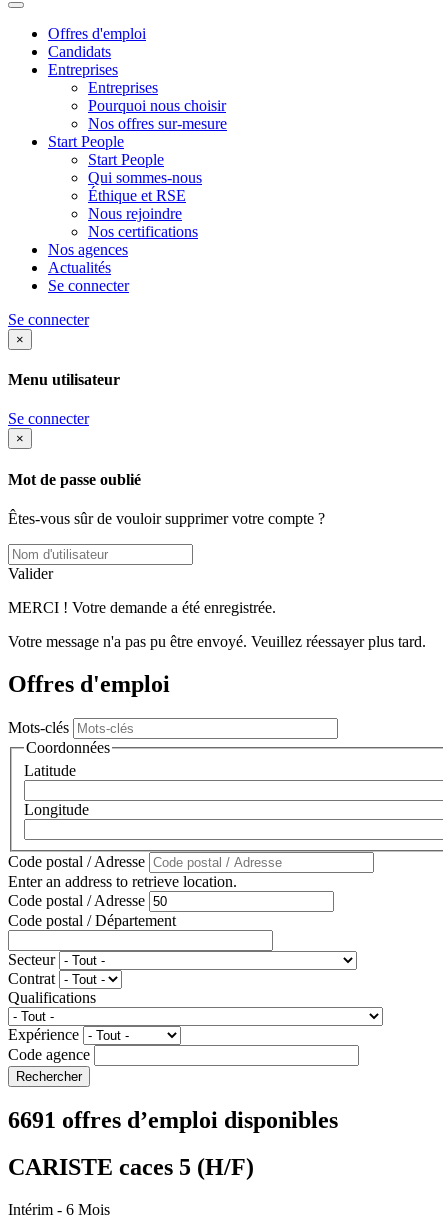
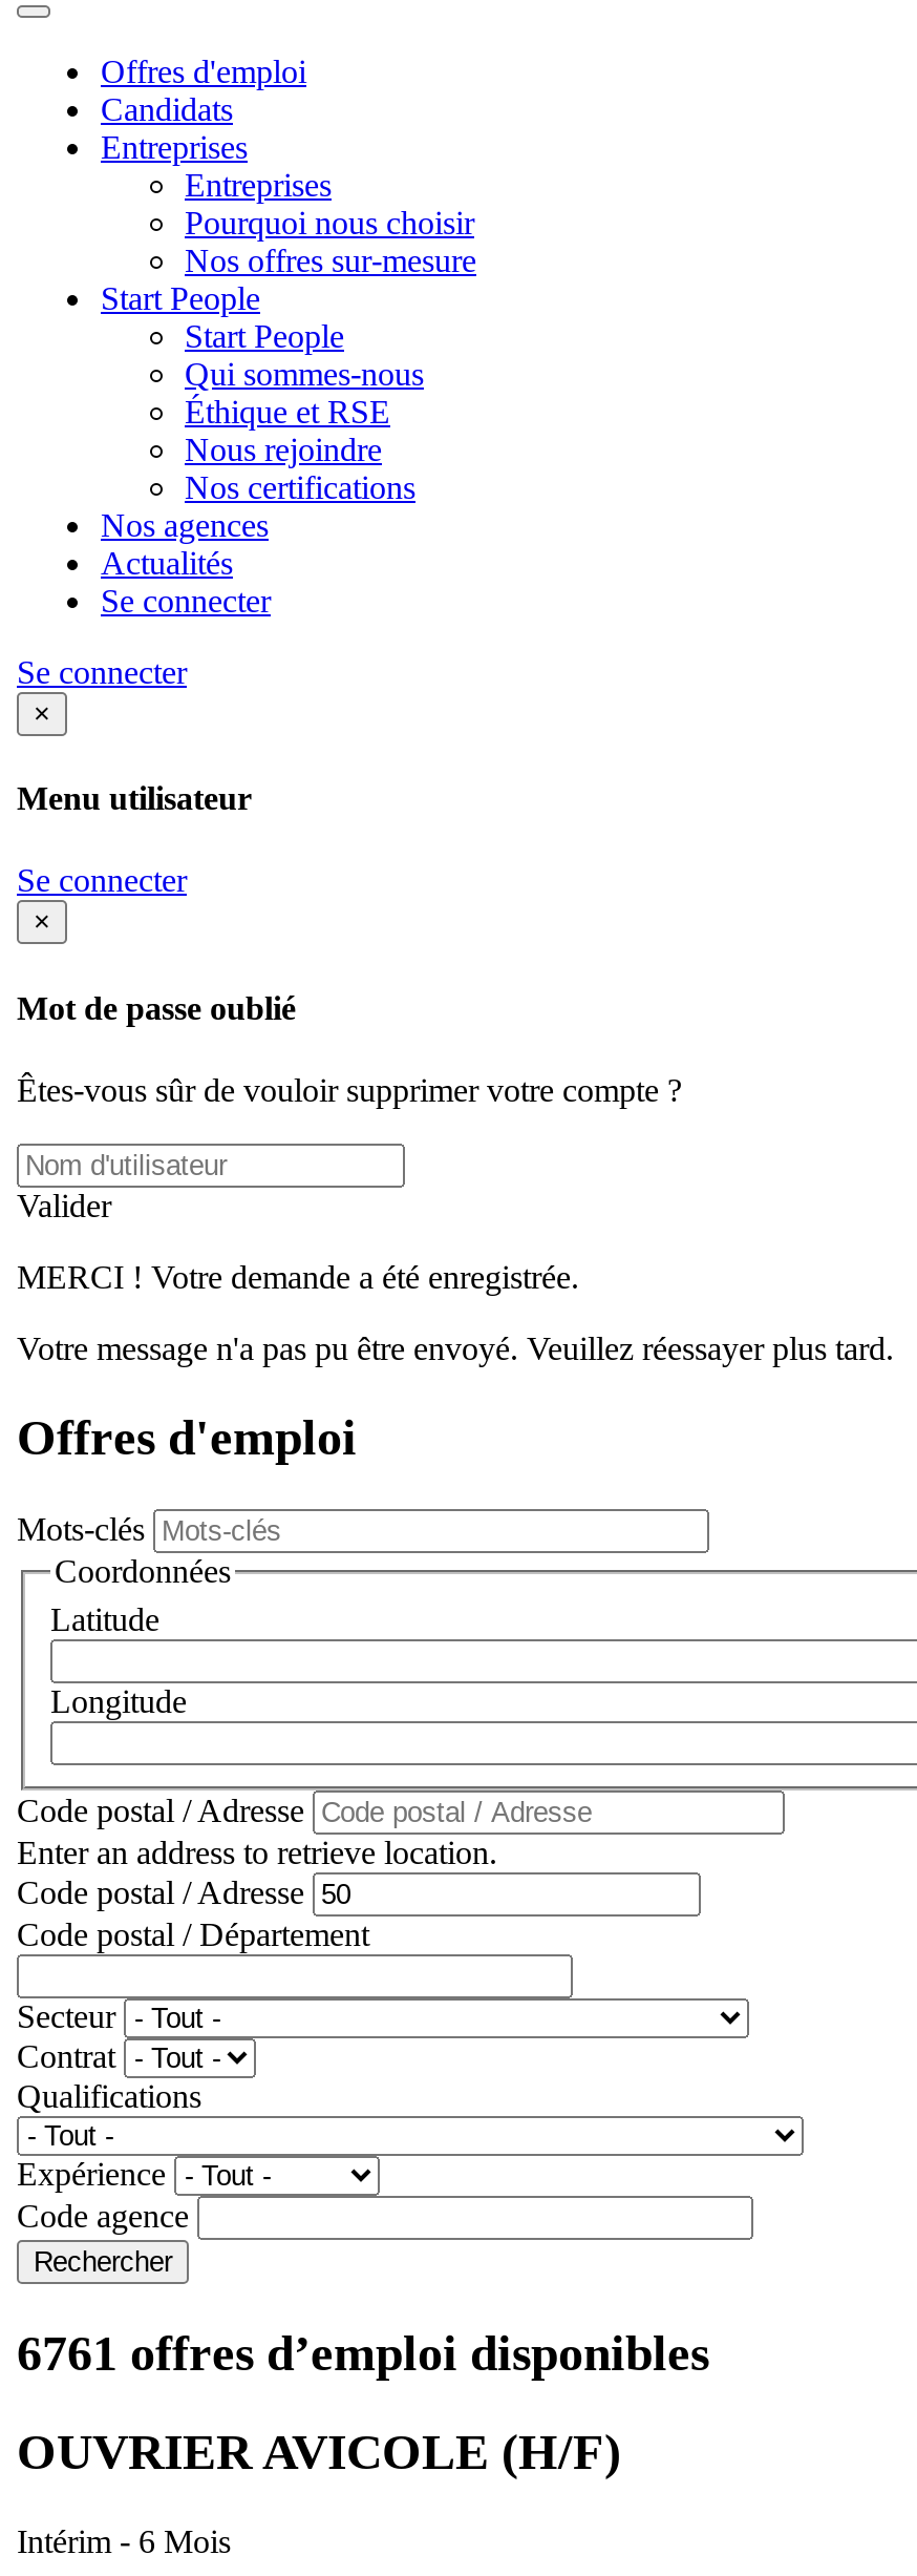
[8,1107,338,1133] 6691 offres d’emploi disponibles -> [17,2326,709,2381] 6761 offres d’emploi disponibles
[8,1154,254,1180] CARISTE caces 5 (H/F) -> [17,2425,621,2480] OUVRIER AVICOLE (H/F)

